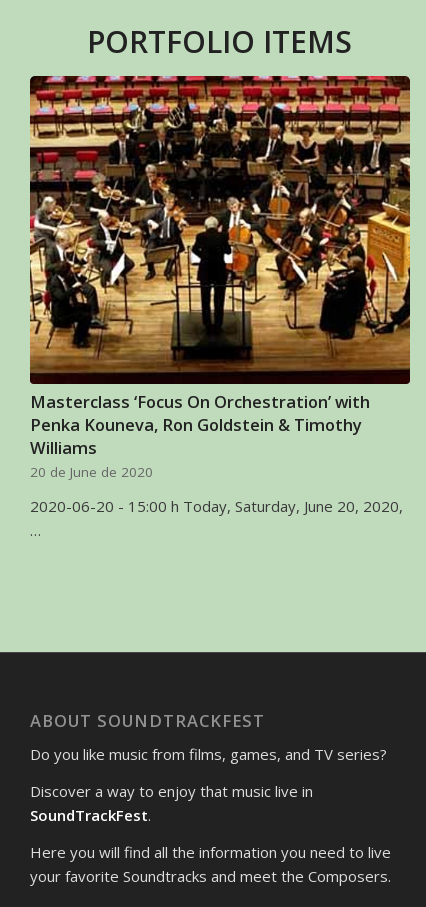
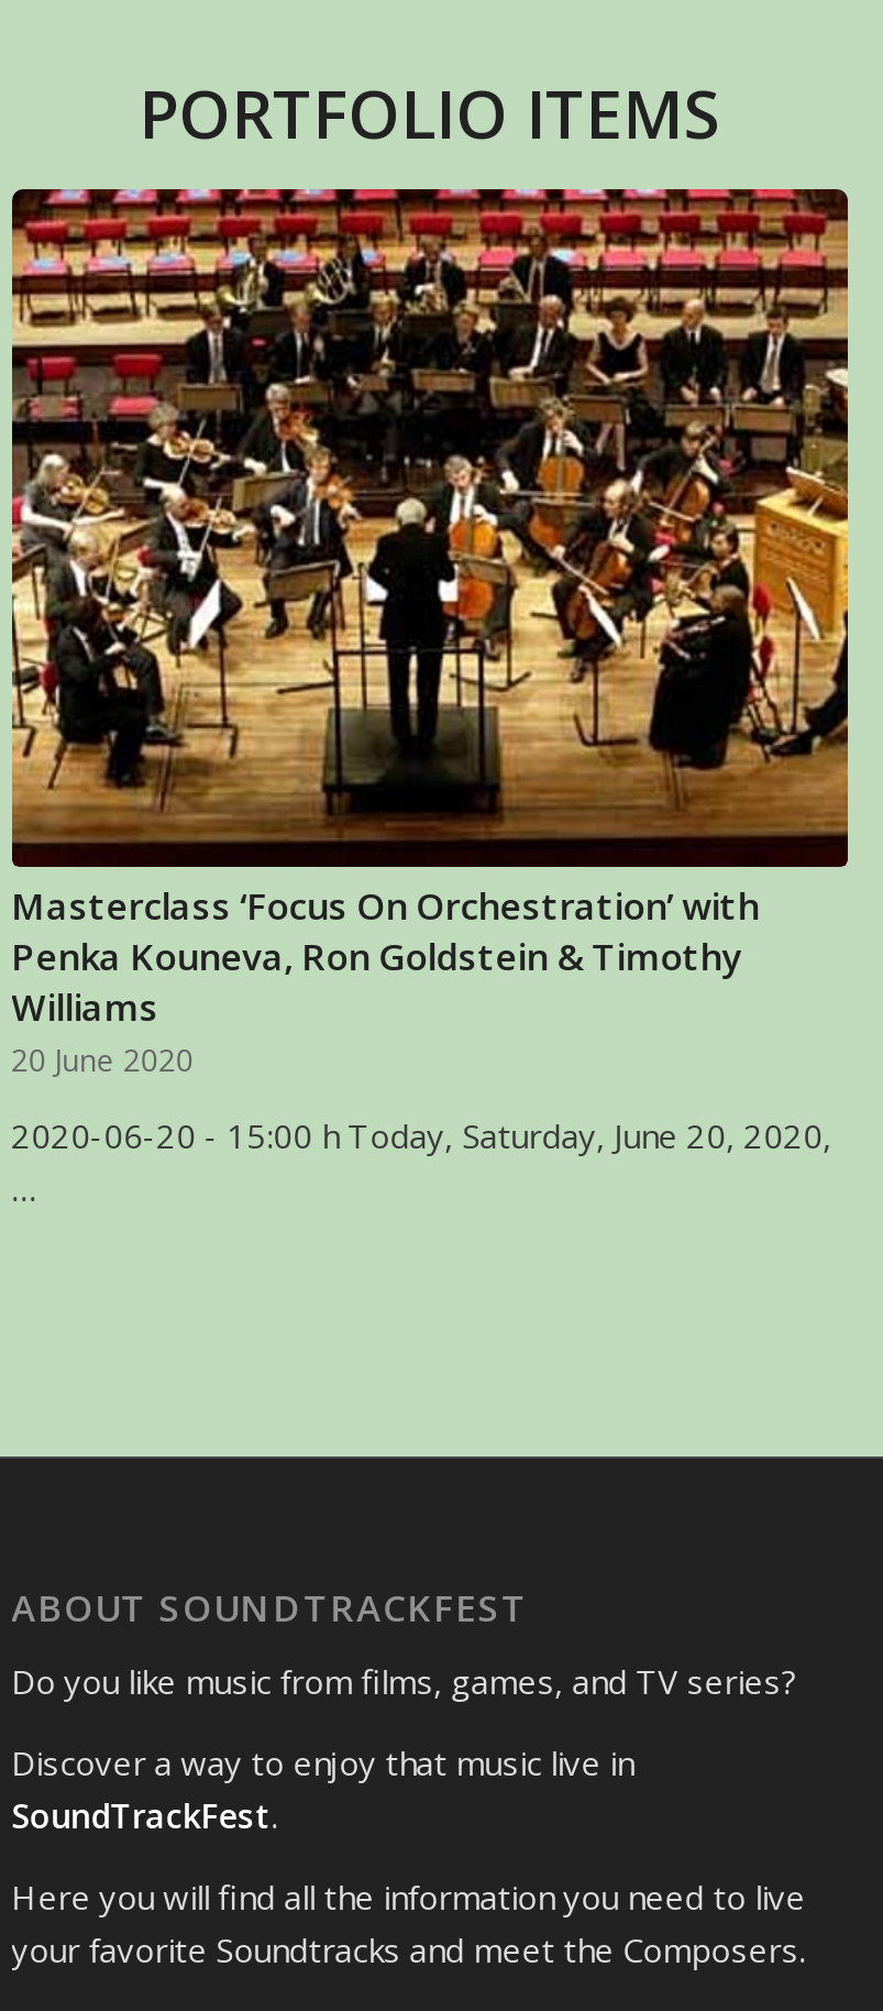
[30,463,153,481] 20 de June de 2020 -> [11,1040,194,1080] 20 June 2020

